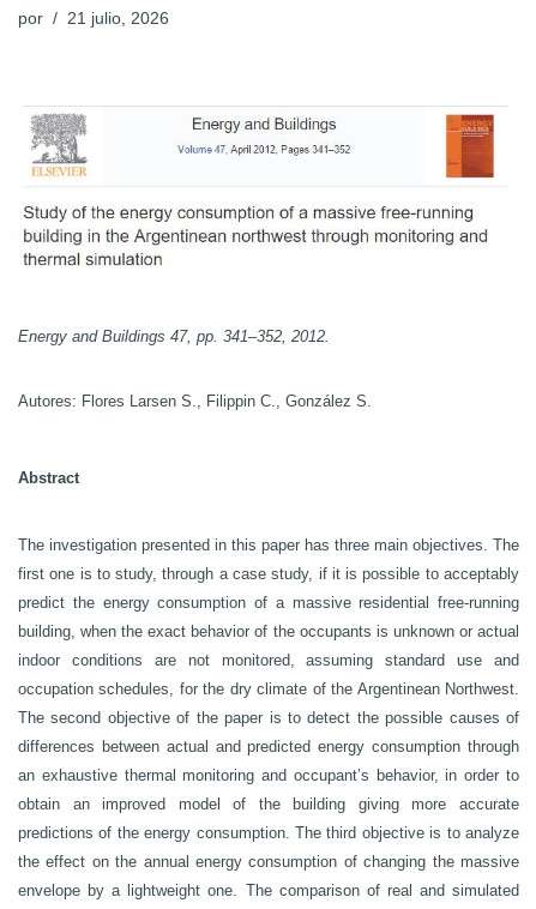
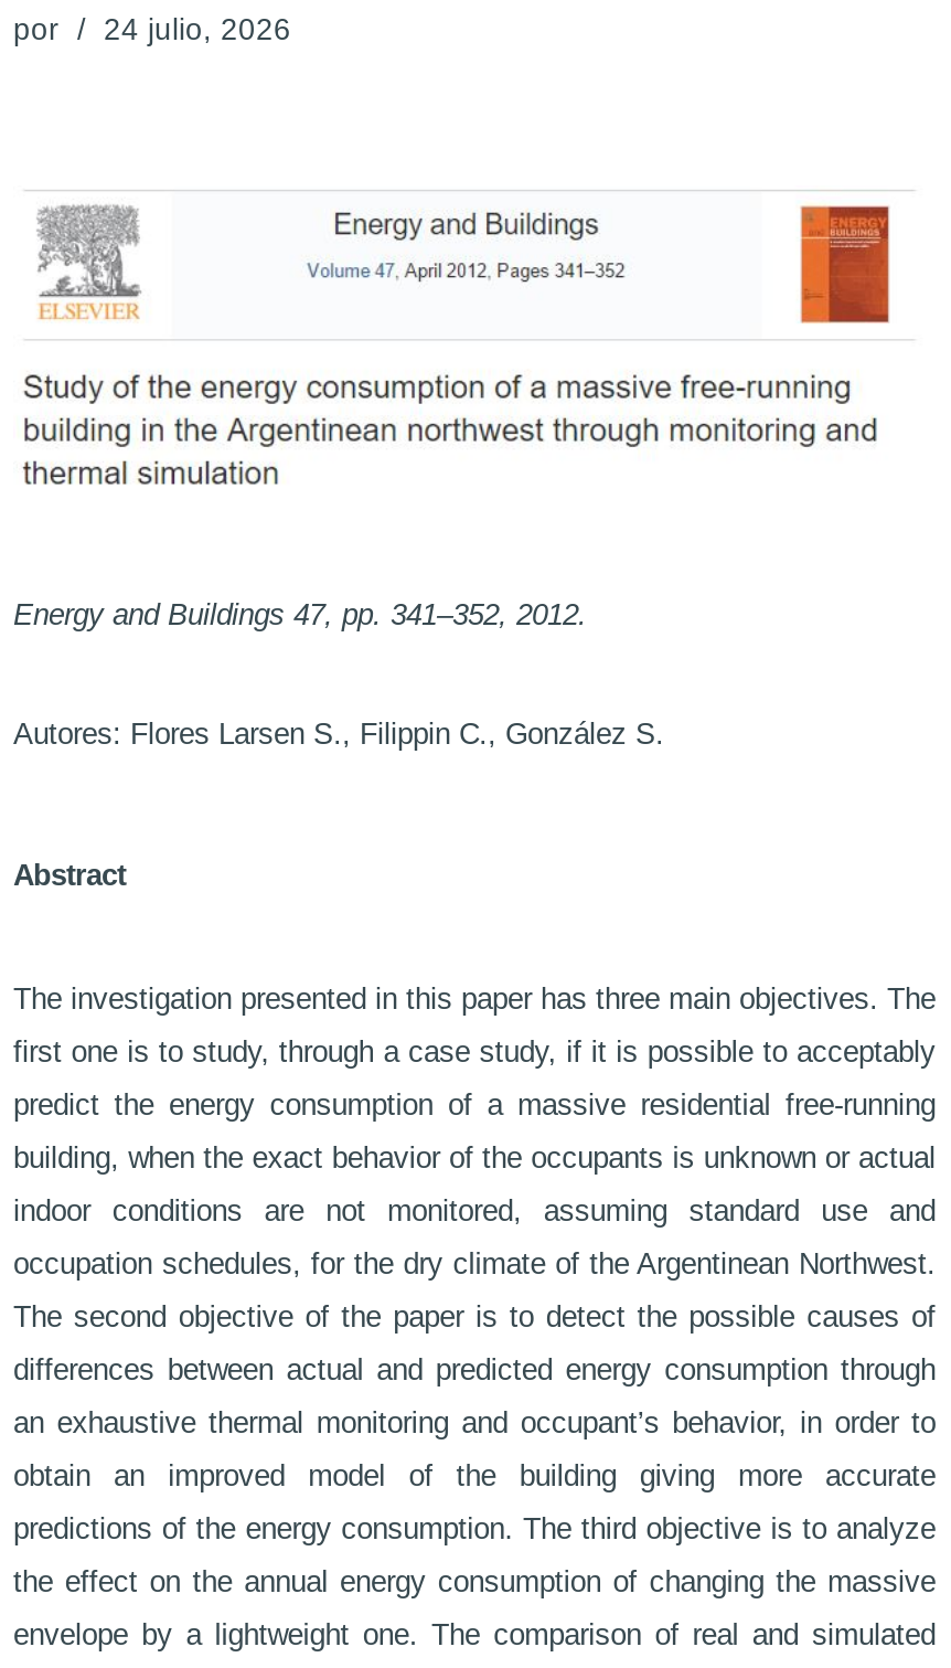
[18,10,169,28] por 21 julio, 2026 -> [13,13,291,46] por 24 julio, 2026

